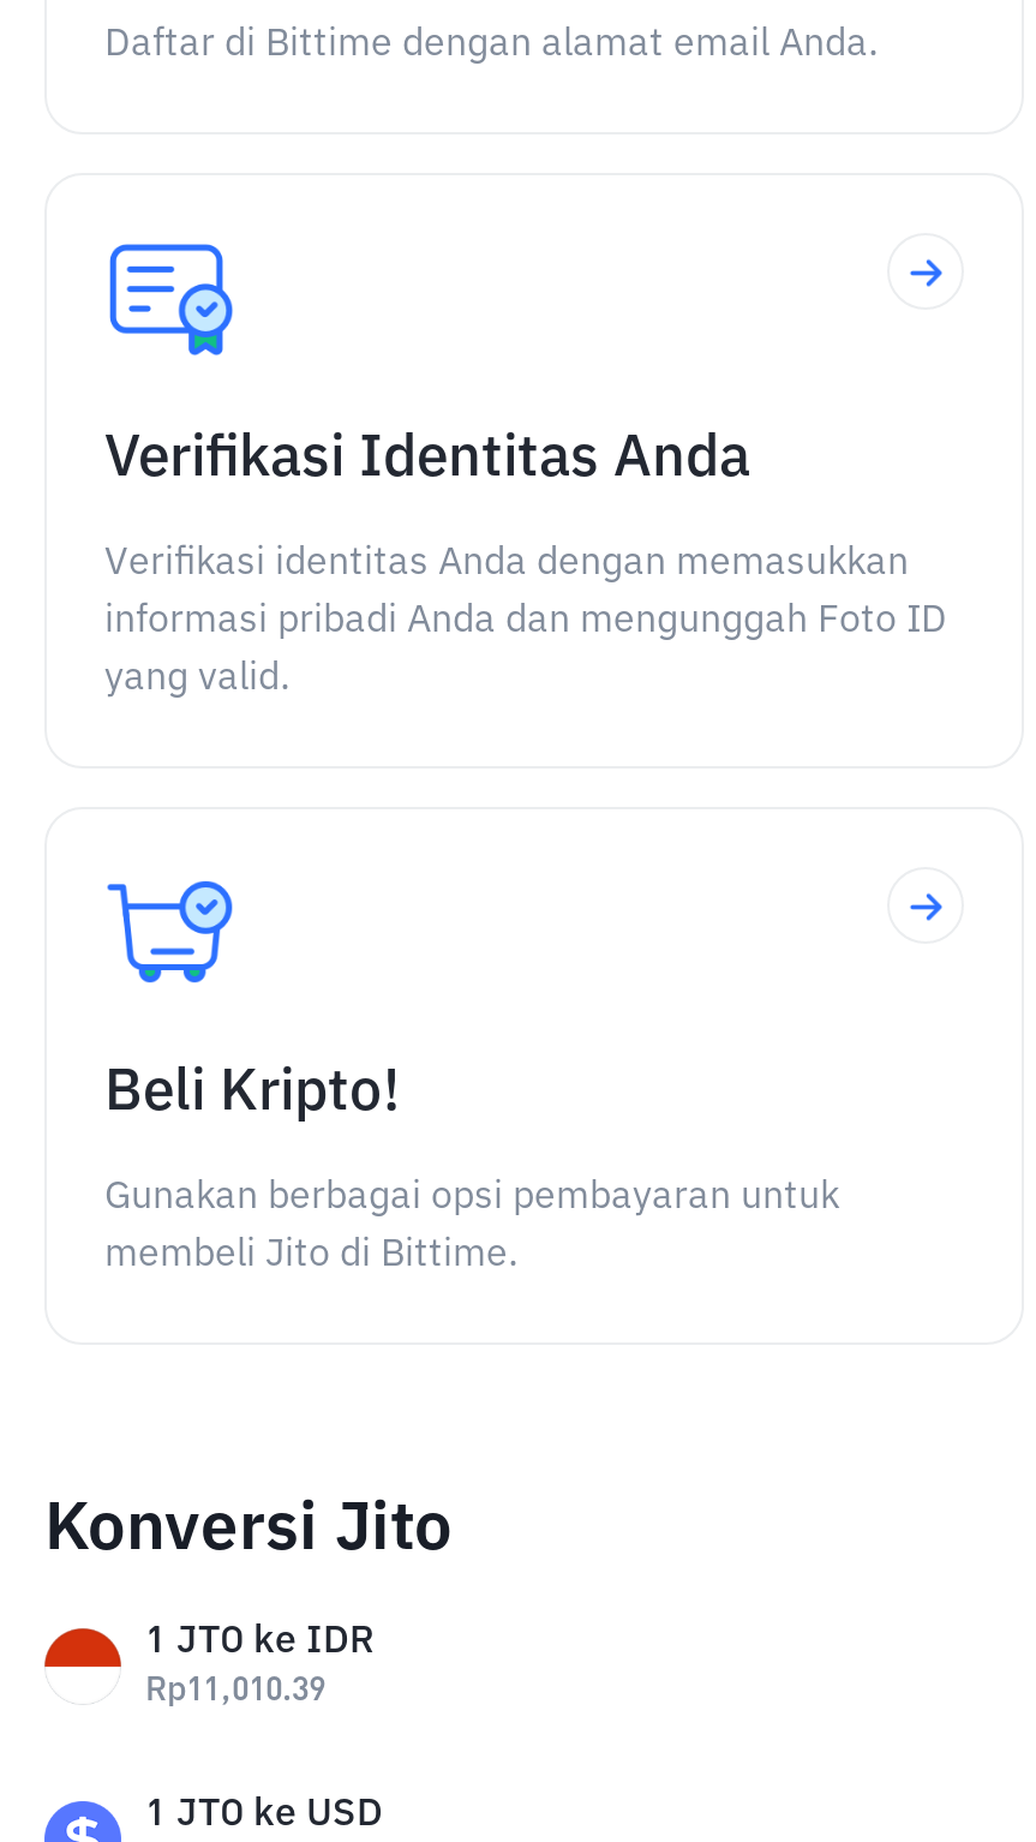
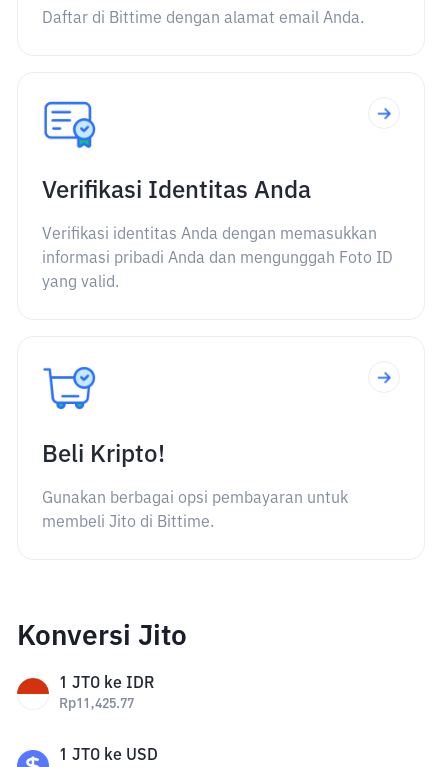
[145,1674,325,1708] Rp11,010.39 -> [59,697,134,711] Rp11,425.77

